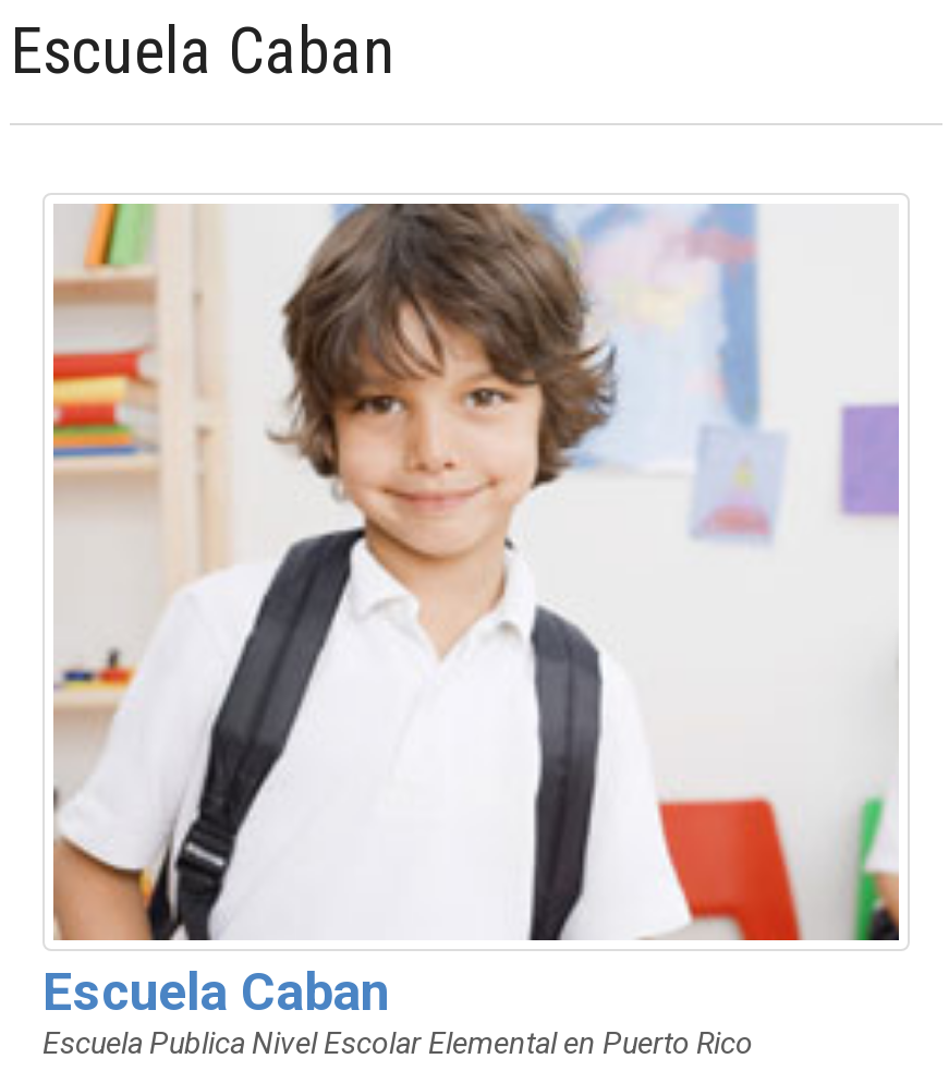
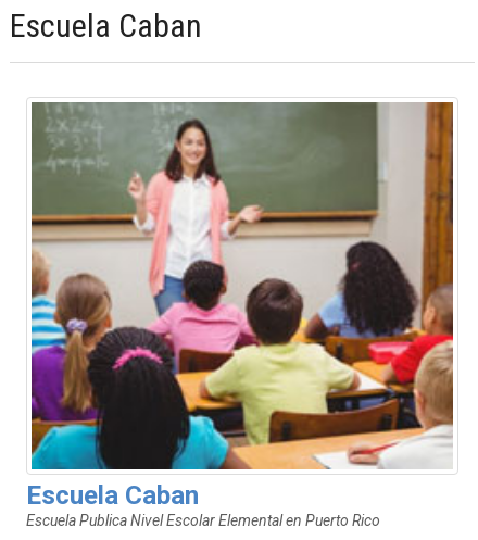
[51,202,901,942] [image] -> [30,101,454,470] [image]

